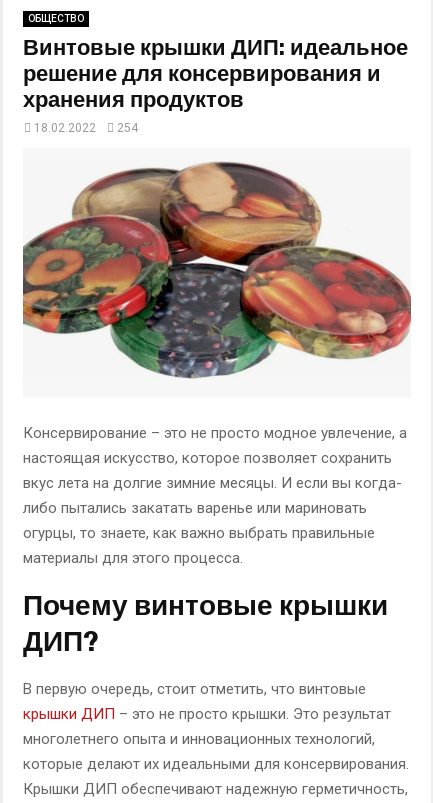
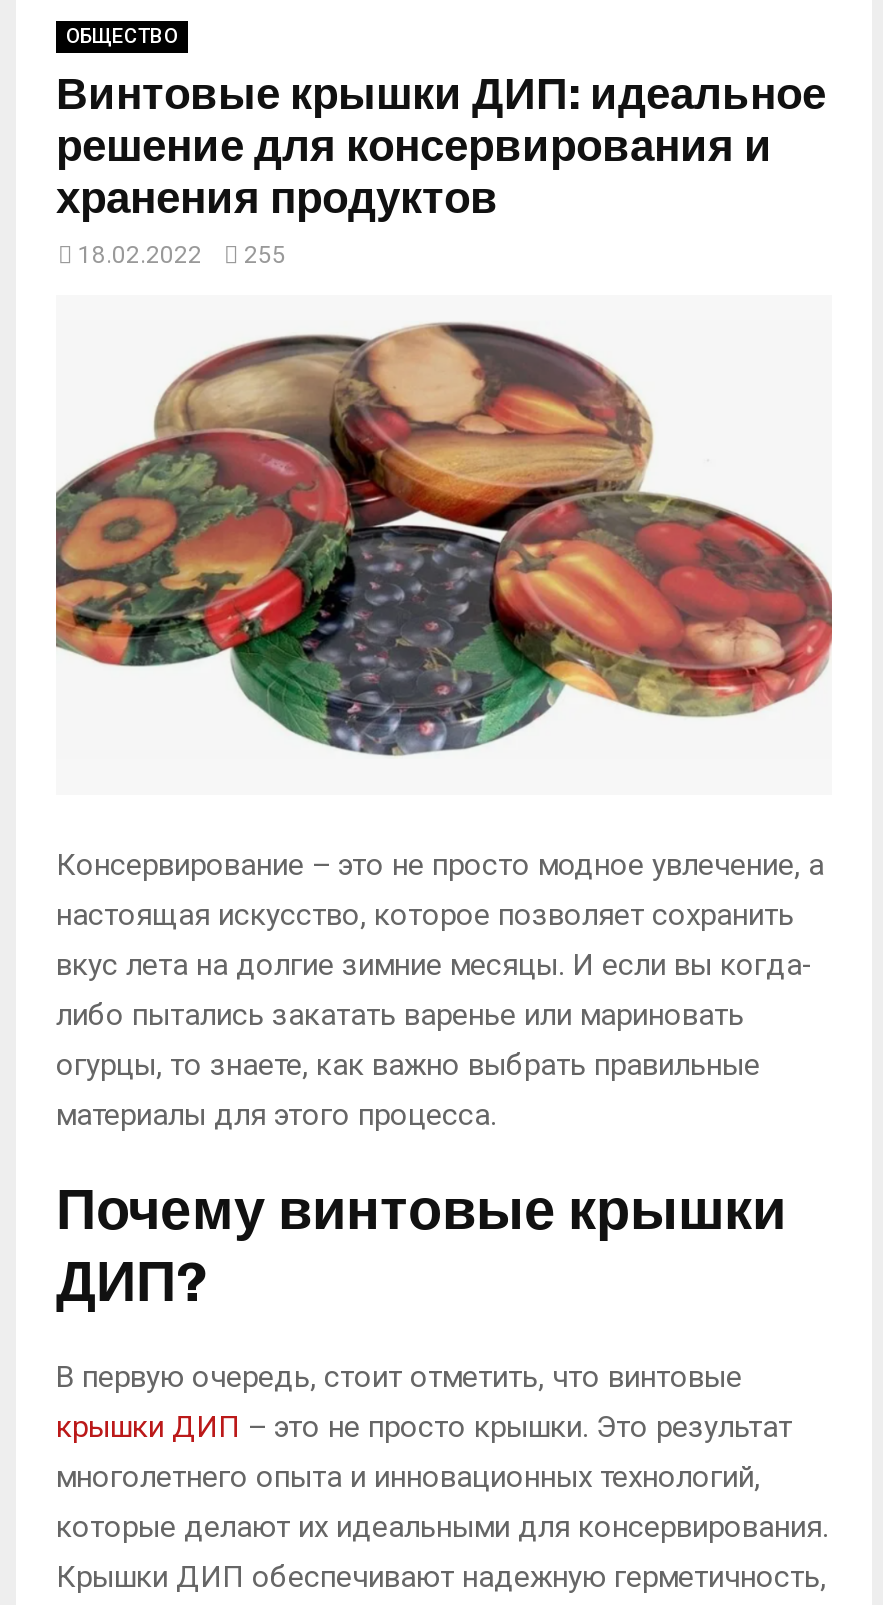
[117,121,138,135] 254 -> [244,241,286,269] 255

